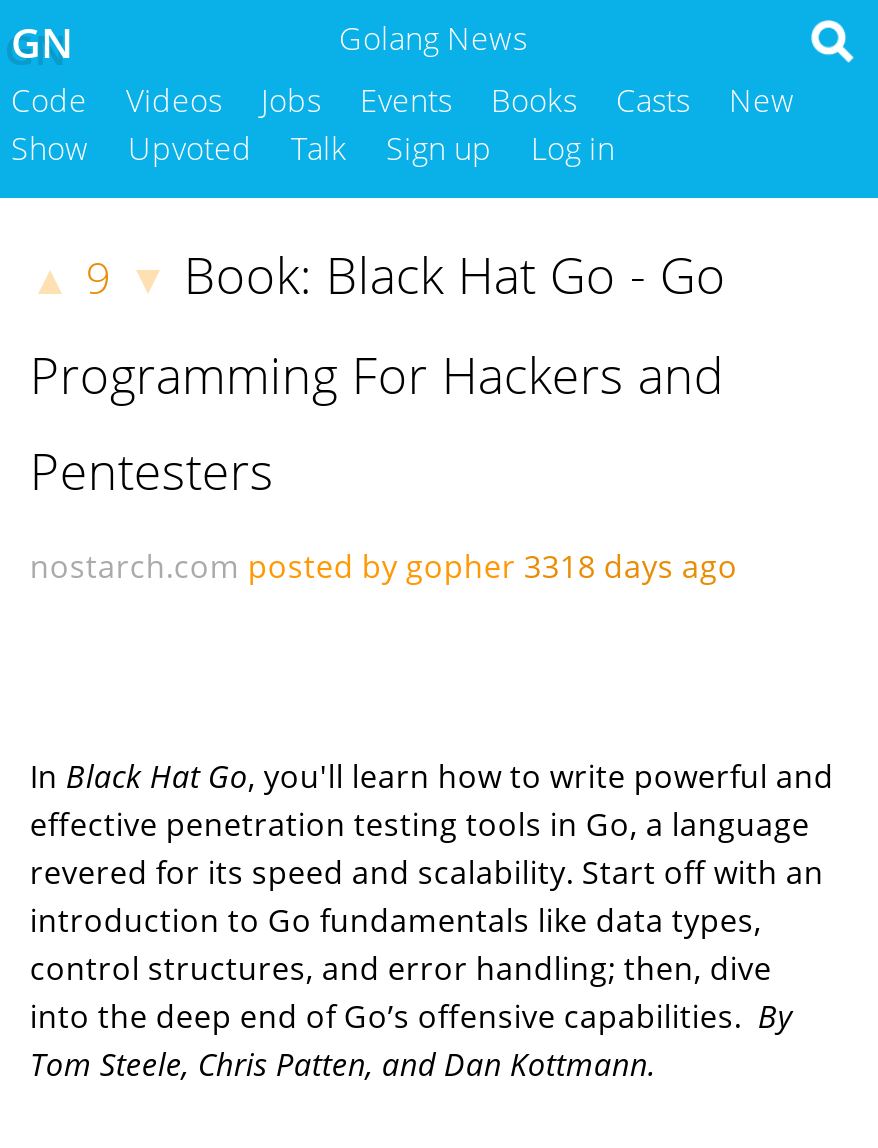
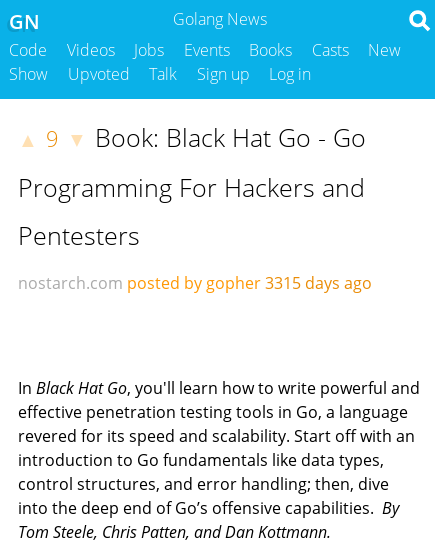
[30,545,754,589] nostarch.com posted by gopher 3318 days ago -> [18,272,380,294] nostarch.com posted by gopher 3315 days ago

